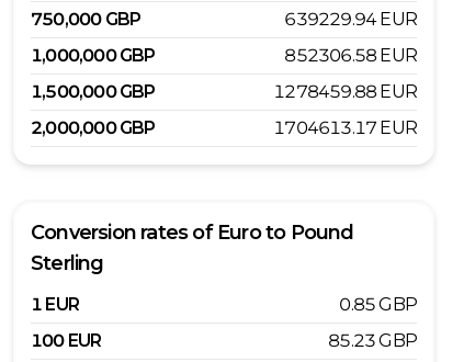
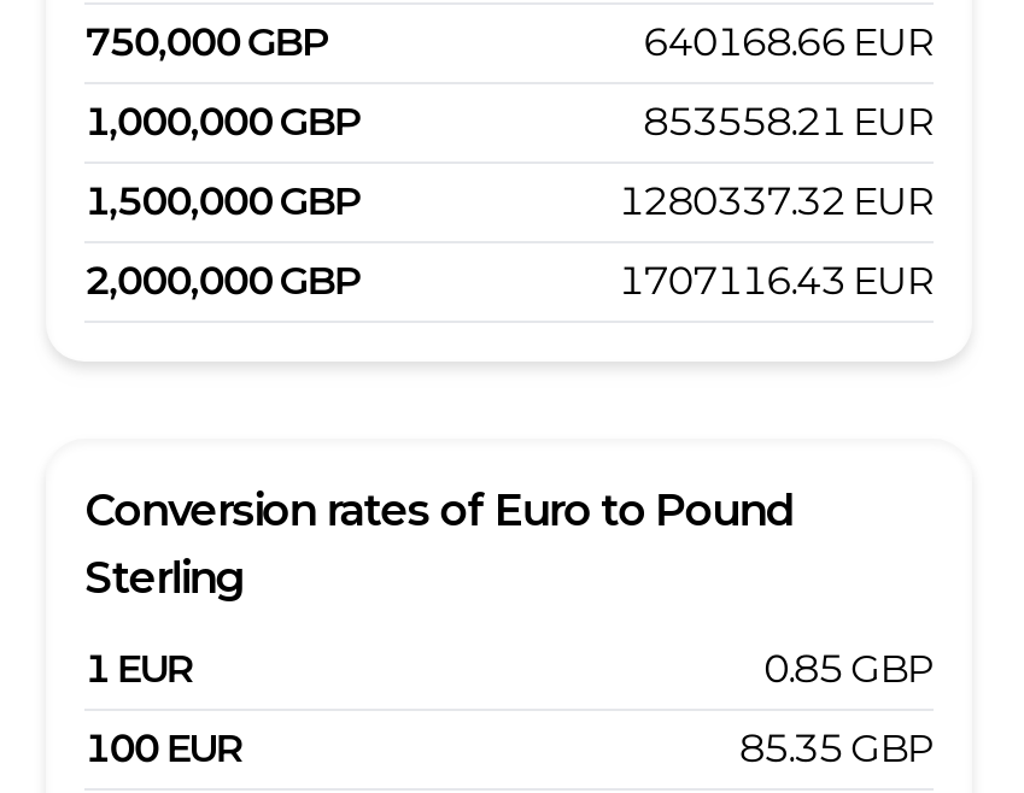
[285,9,417,30] 639229.94 EUR -> [643,19,934,65] 640168.66 EUR
[285,45,417,66] 852306.58 EUR -> [643,99,934,145] 853558.21 EUR
[273,81,417,102] 1278459.88 EUR -> [618,178,934,224] 1280337.32 EUR
[273,117,417,138] 1704613.17 EUR -> [618,258,934,304] 1707116.43 EUR
[328,330,417,351] 85.23 GBP -> [739,726,934,771] 85.35 GBP

